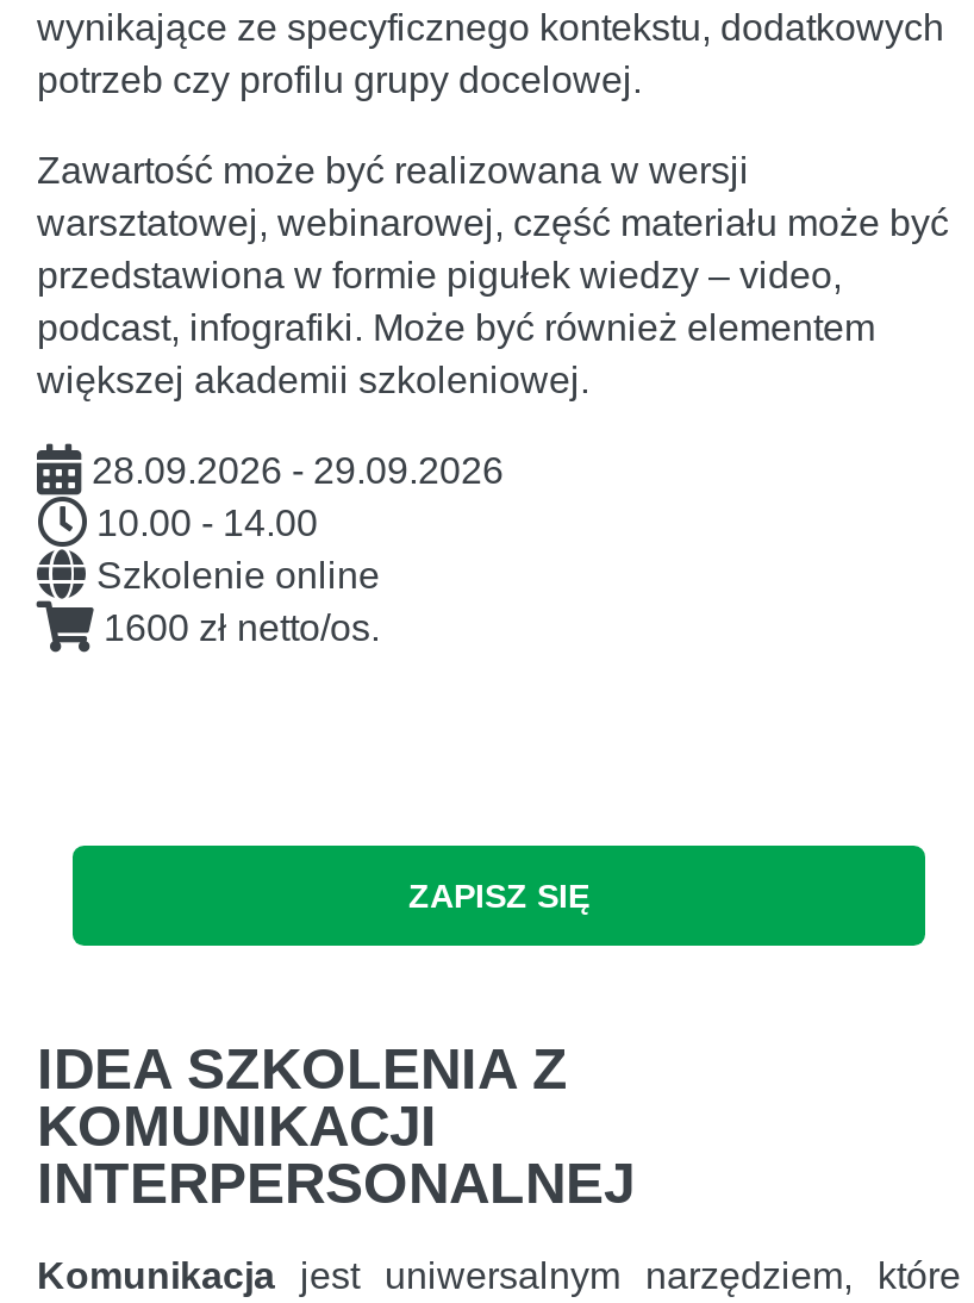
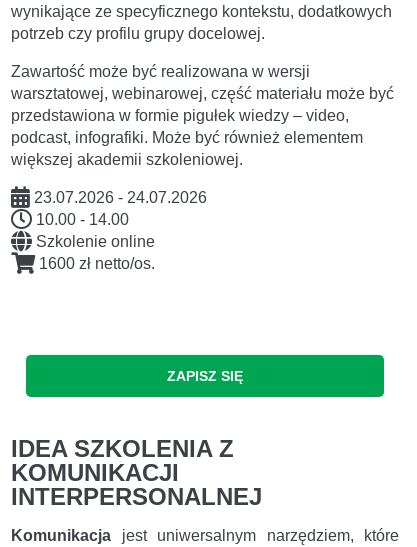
[82,451,504,492] 28.09.2026 - 29.09.2026 -> [30,189,207,206] 23.07.2026 - 24.07.2026

